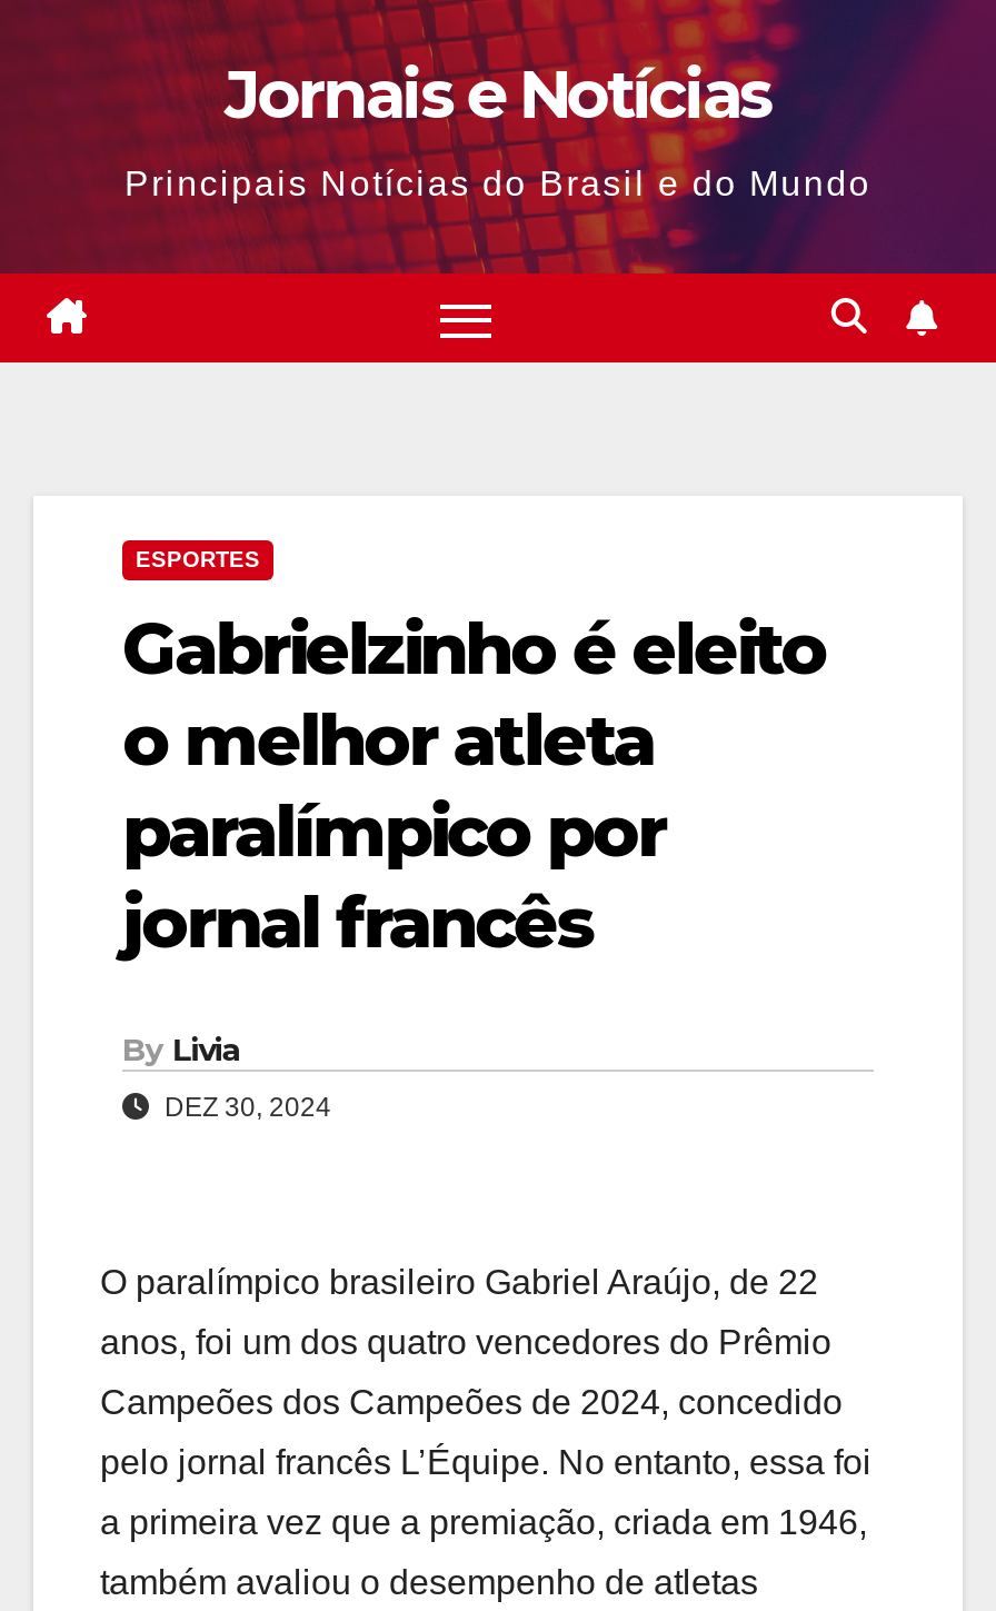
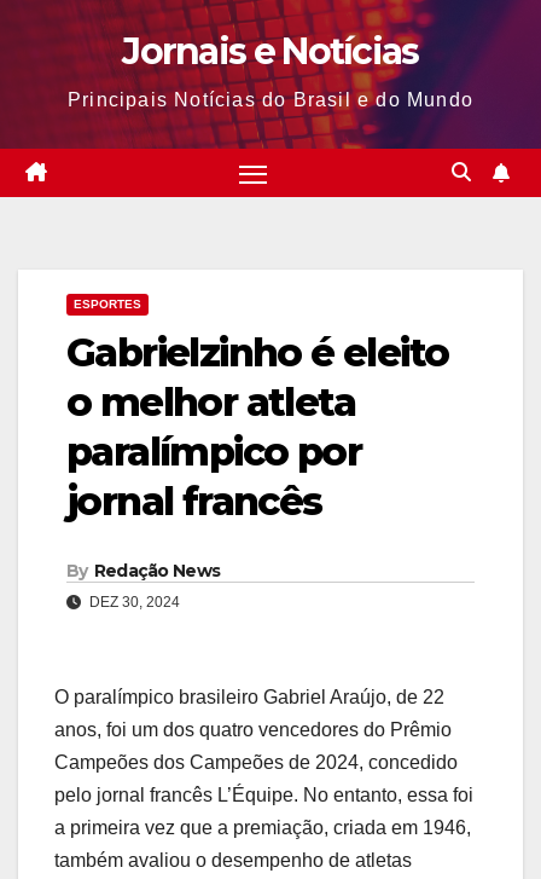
[122,1030,240,1070] By Livia -> [66,560,220,582] By Redação News

